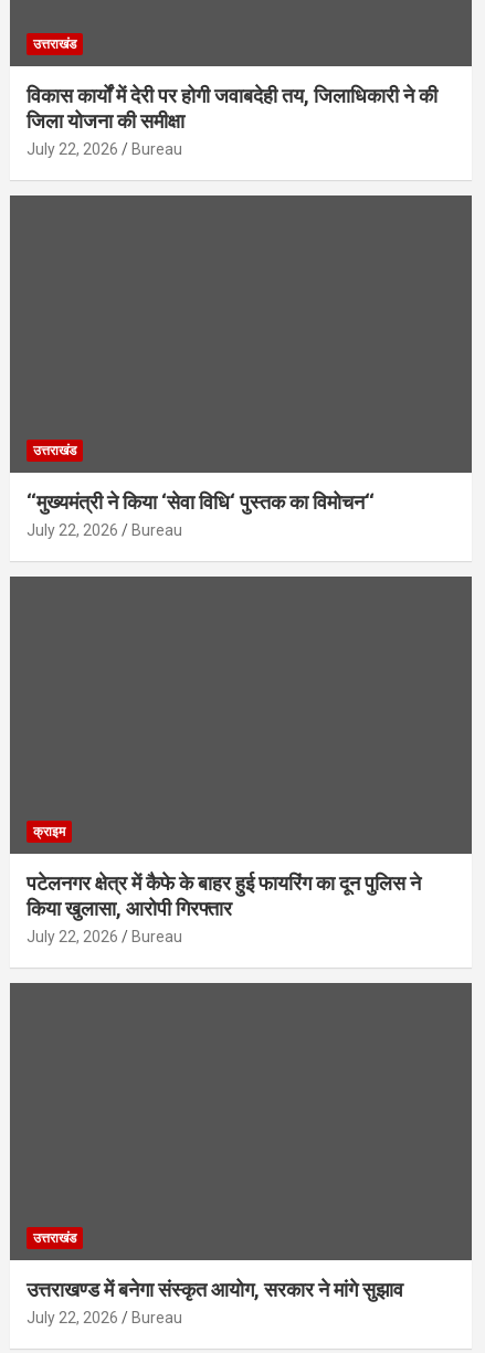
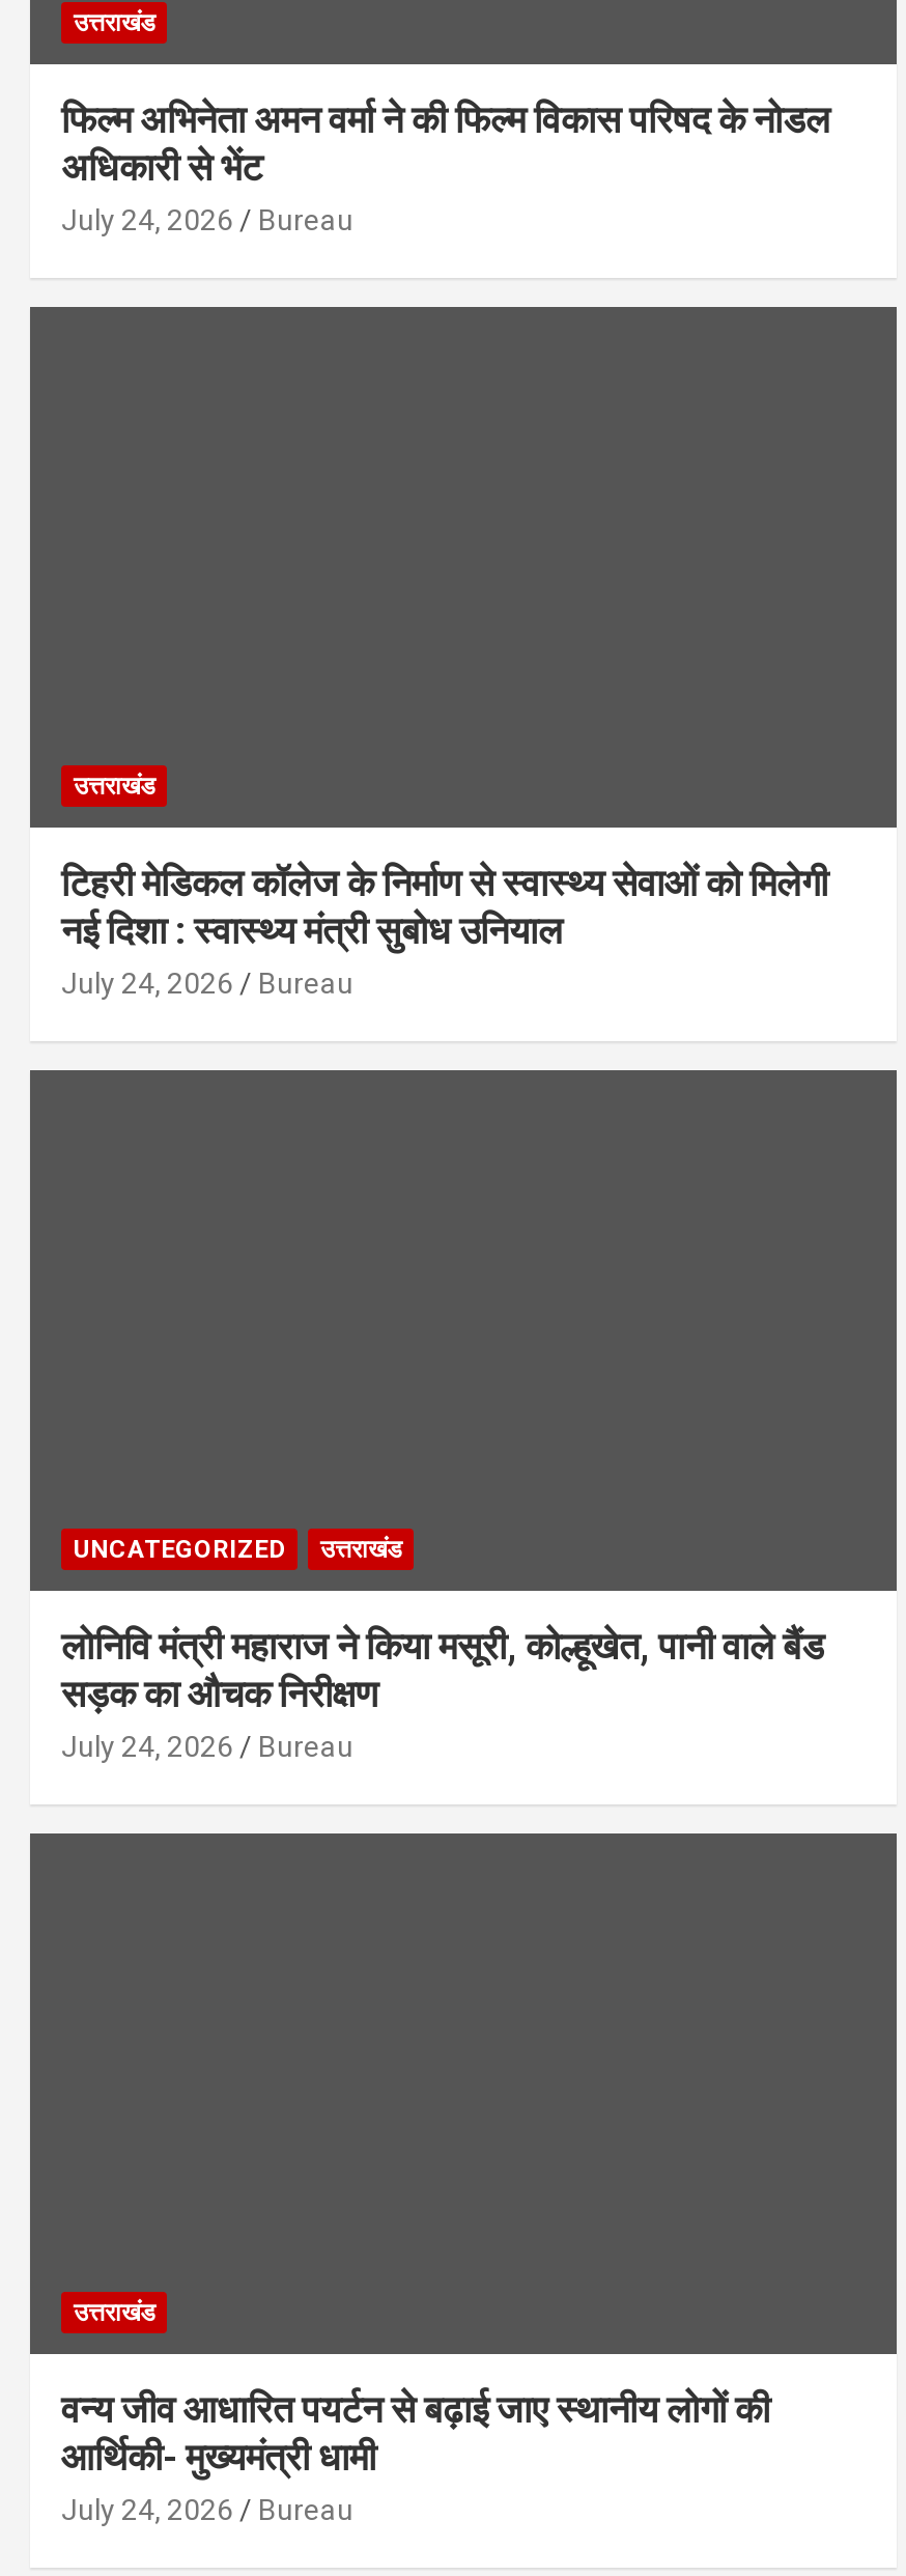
[27,84,437,158] विकास कार्यों में देरी पर होगी जवाबदेही तय, जिलाधिकारी ने की | जिला योजना की समीक्षा | July 22, 2026 -> [61,98,830,237] फिल्म अभिनेता अमन वर्मा ने की फिल्म विकास परिषद के नोडल | अधिकारी से भेंट | July 24, 2026
[27,491,375,539] ‘‘मुख्यमंत्री ने किया ‘सेवा विधि‘ पुस्तक का विमोचन‘‘ | July 22, 2026 -> [61,861,828,1000] टिहरी मेडिकल कॉलेज के निर्माण से स्वास्थ्य सेवाओं को मिलेगी | नई दिशा : स्वास्थ्य मंत्री सुबोध उनियाल | July 24, 2026
[33,824,65,839] क्राइम -> [74,1535,401,1564] UNCATEGORIZED | उत्तराखंड
[27,871,421,945] पटेलनगर क्षेत्र में कैफे के बाहर हुई फायरिंग का दून पुलिस ने | किया खुलासा, आरोपी गिरफ्तार | July 22, 2026 -> [61,1624,824,1763] लोनिवि मंत्री महाराज ने किया मसूरी, कोल्हूखेत, पानी वाले बैंड | सड़क का औचक निरीक्षण | July 24, 2026
[27,1278,403,1326] उत्तराखण्ड में बनेगा संस्कृत आयोग, सरकार ने मांगे सुझाव | July 22, 2026 -> [61,2387,770,2526] वन्य जीव आधारित पयर्टन से बढ़ाई जाए स्थानीय लोगों की | आर्थिकी- मुख्यमंत्री धामी | July 24, 2026

